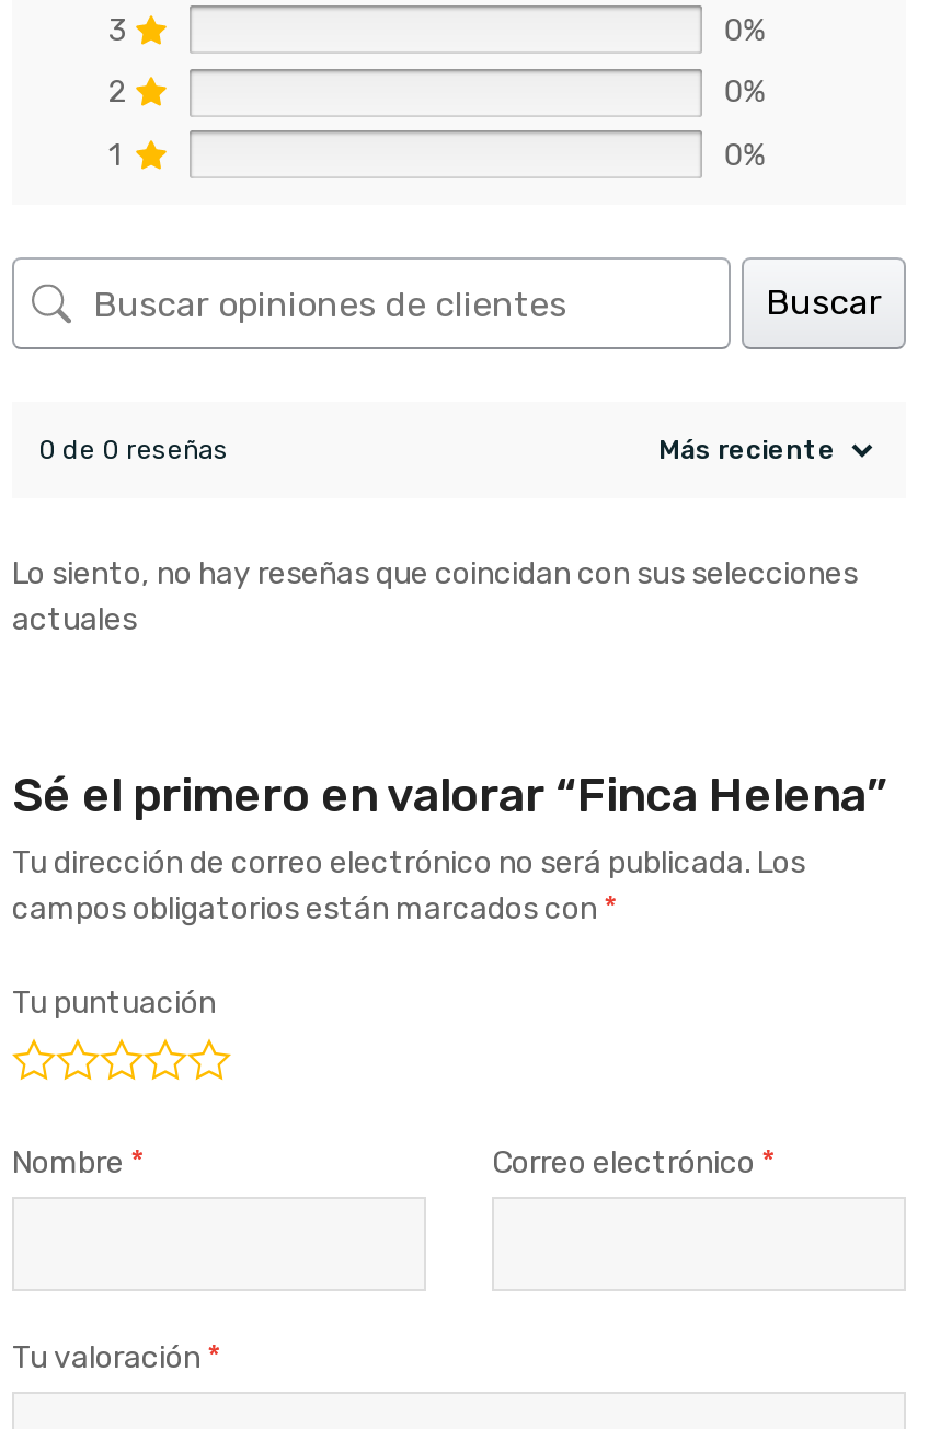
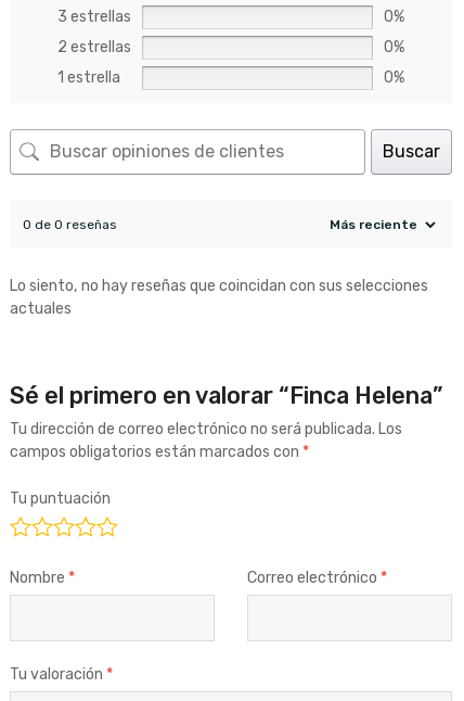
[108,12,128,49] 3 -> [57,7,131,26] 3 estrellas
[108,74,128,111] 2 -> [57,38,131,56] 2 estrellas
[108,136,122,173] 1 -> [57,68,120,87] 1 estrella

